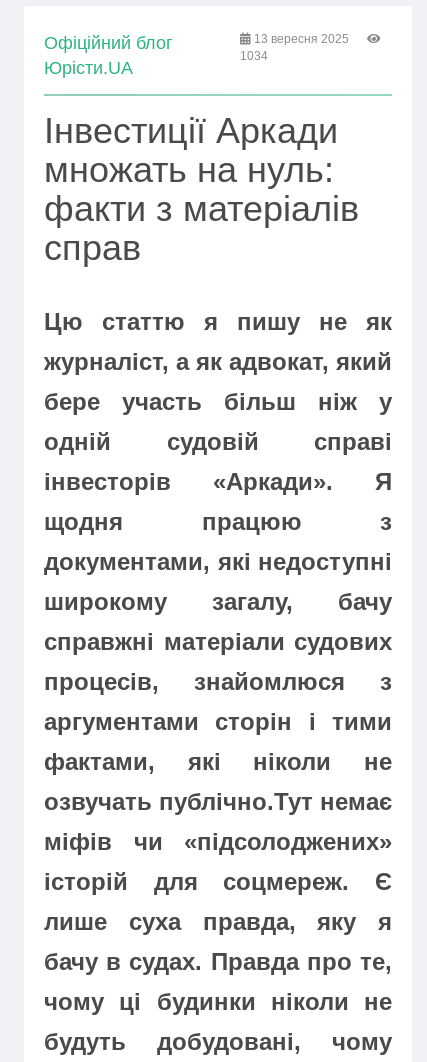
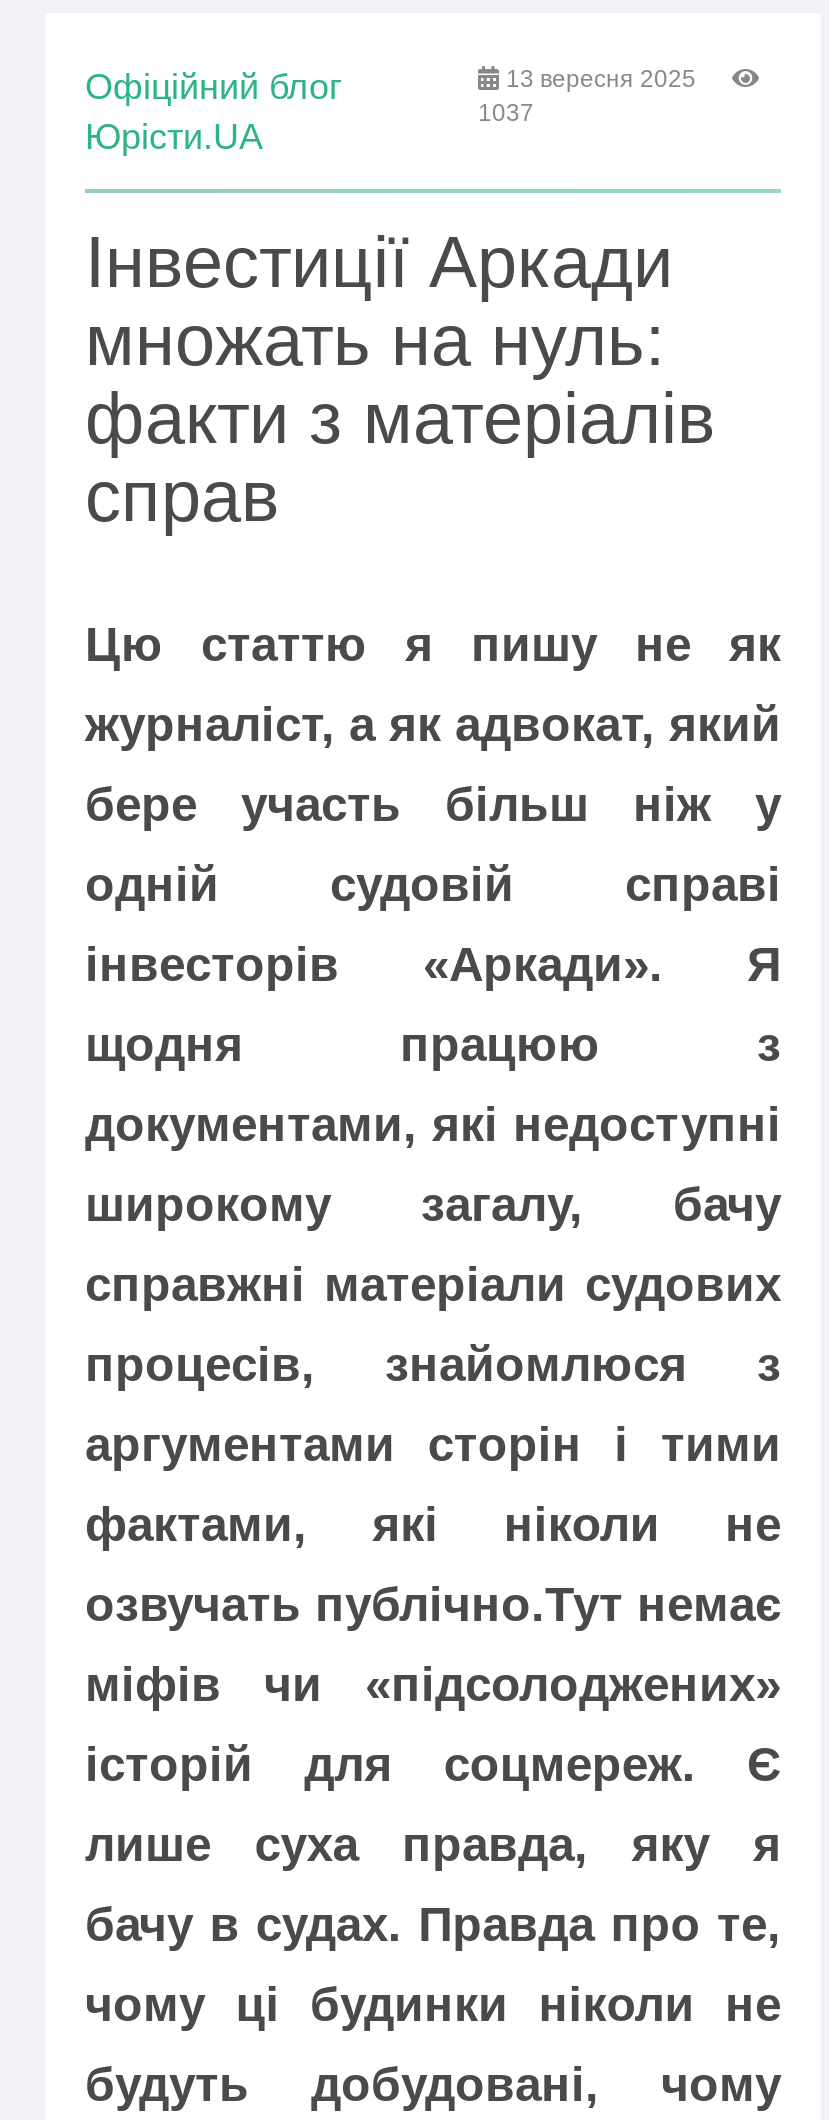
[240,49,268,63] 1034 -> [478,99,534,127] 1037

